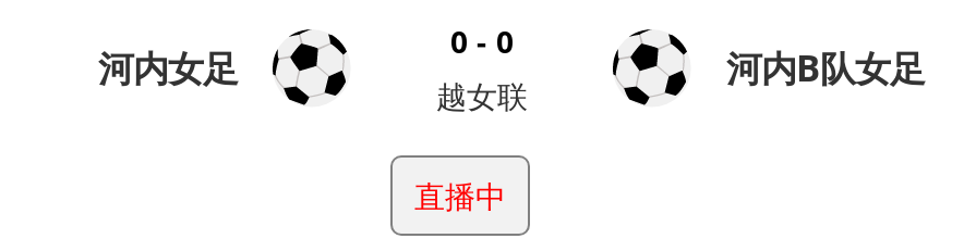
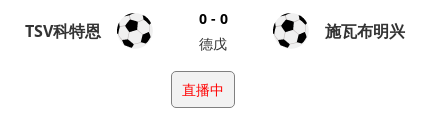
[98,43,238,91] 河内女足 -> [25,19,101,41] TSV科特恩
[726,43,925,91] 河内B队女足 -> [325,19,405,41] 施瓦布明兴
[436,75,528,116] 越女联 -> [199,34,227,53] 德戊

